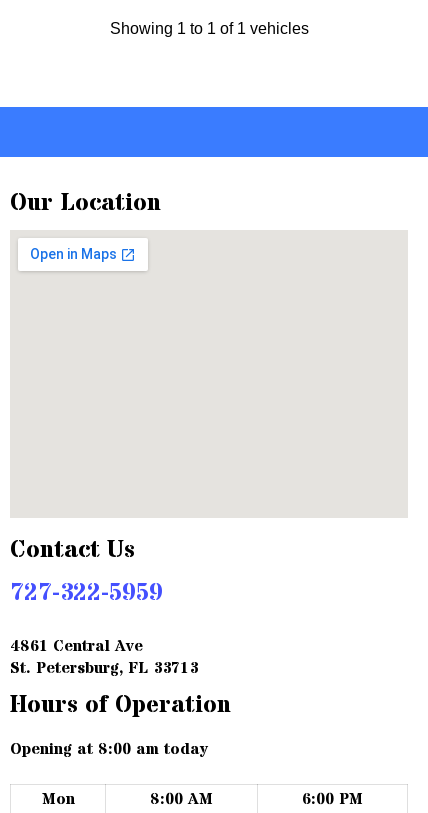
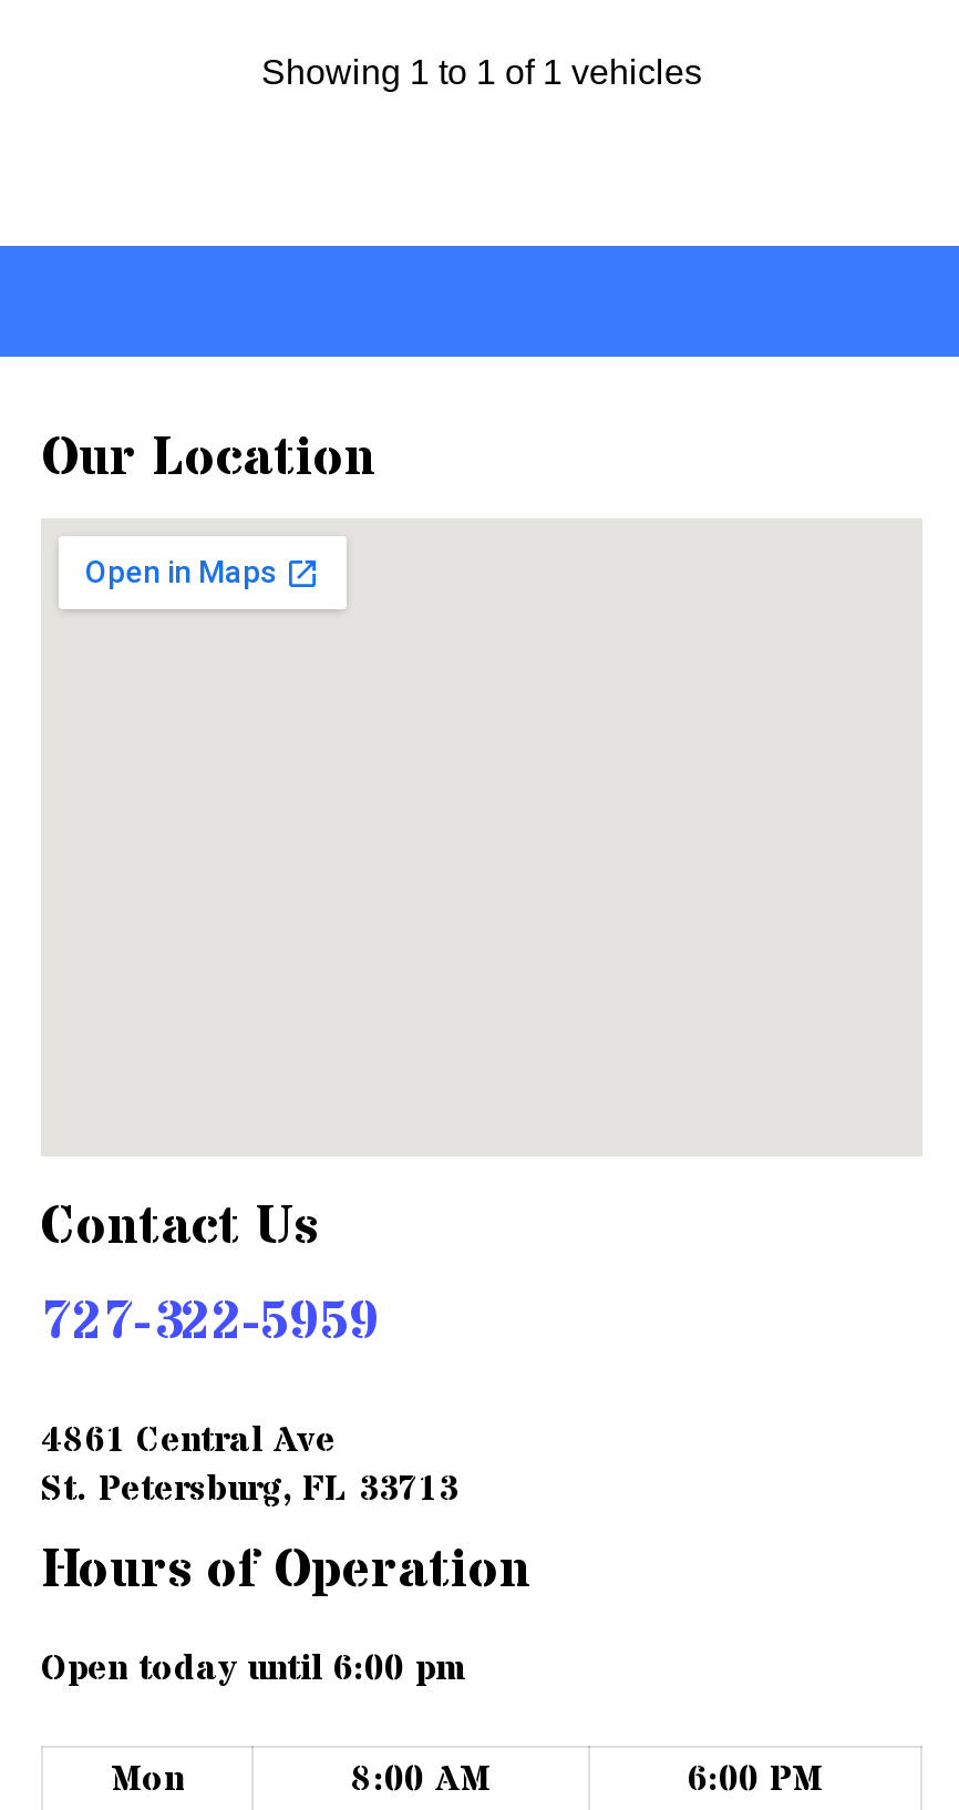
[10,738,208,760] Opening at 8:00 am today -> [41,1643,464,1692] Open today until 6:00 pm

